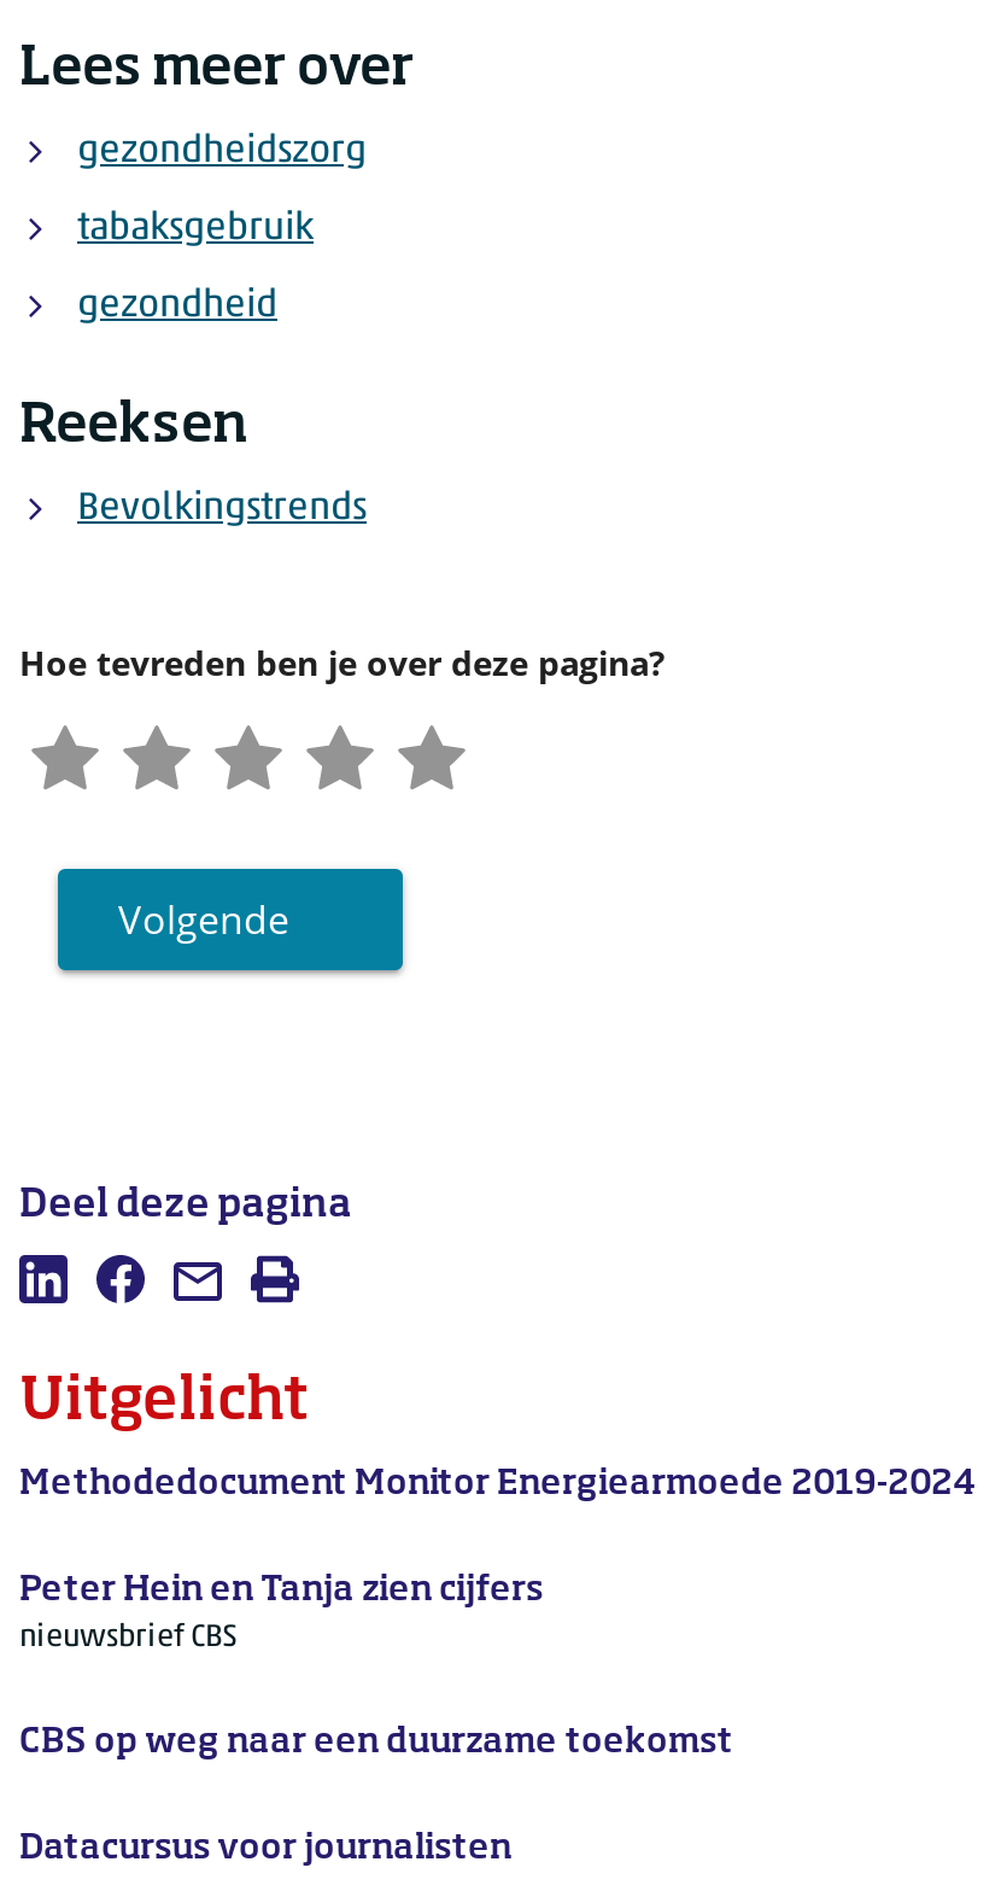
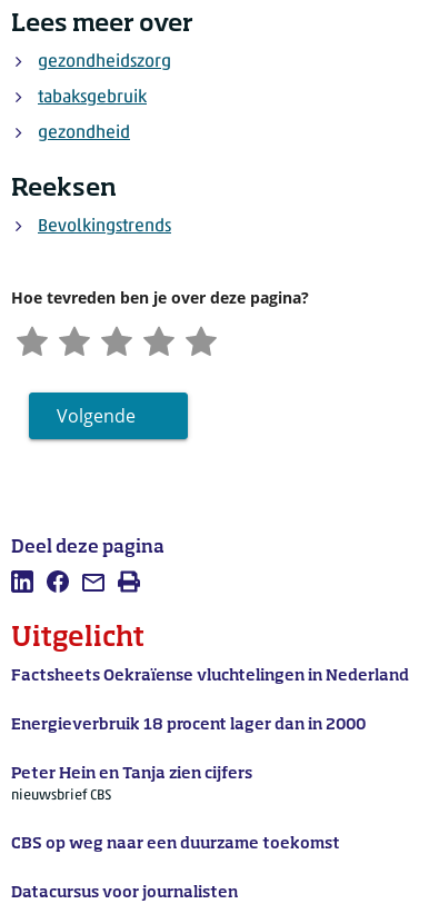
[19,1466,977,1500] Methodedocument Monitor Energiearmoede 2019-2024 -> [11,668,409,732] Factsheets Oekraïense vluchtelingen in Nederland | Energieverbruik 18 procent lager dan in 2000

